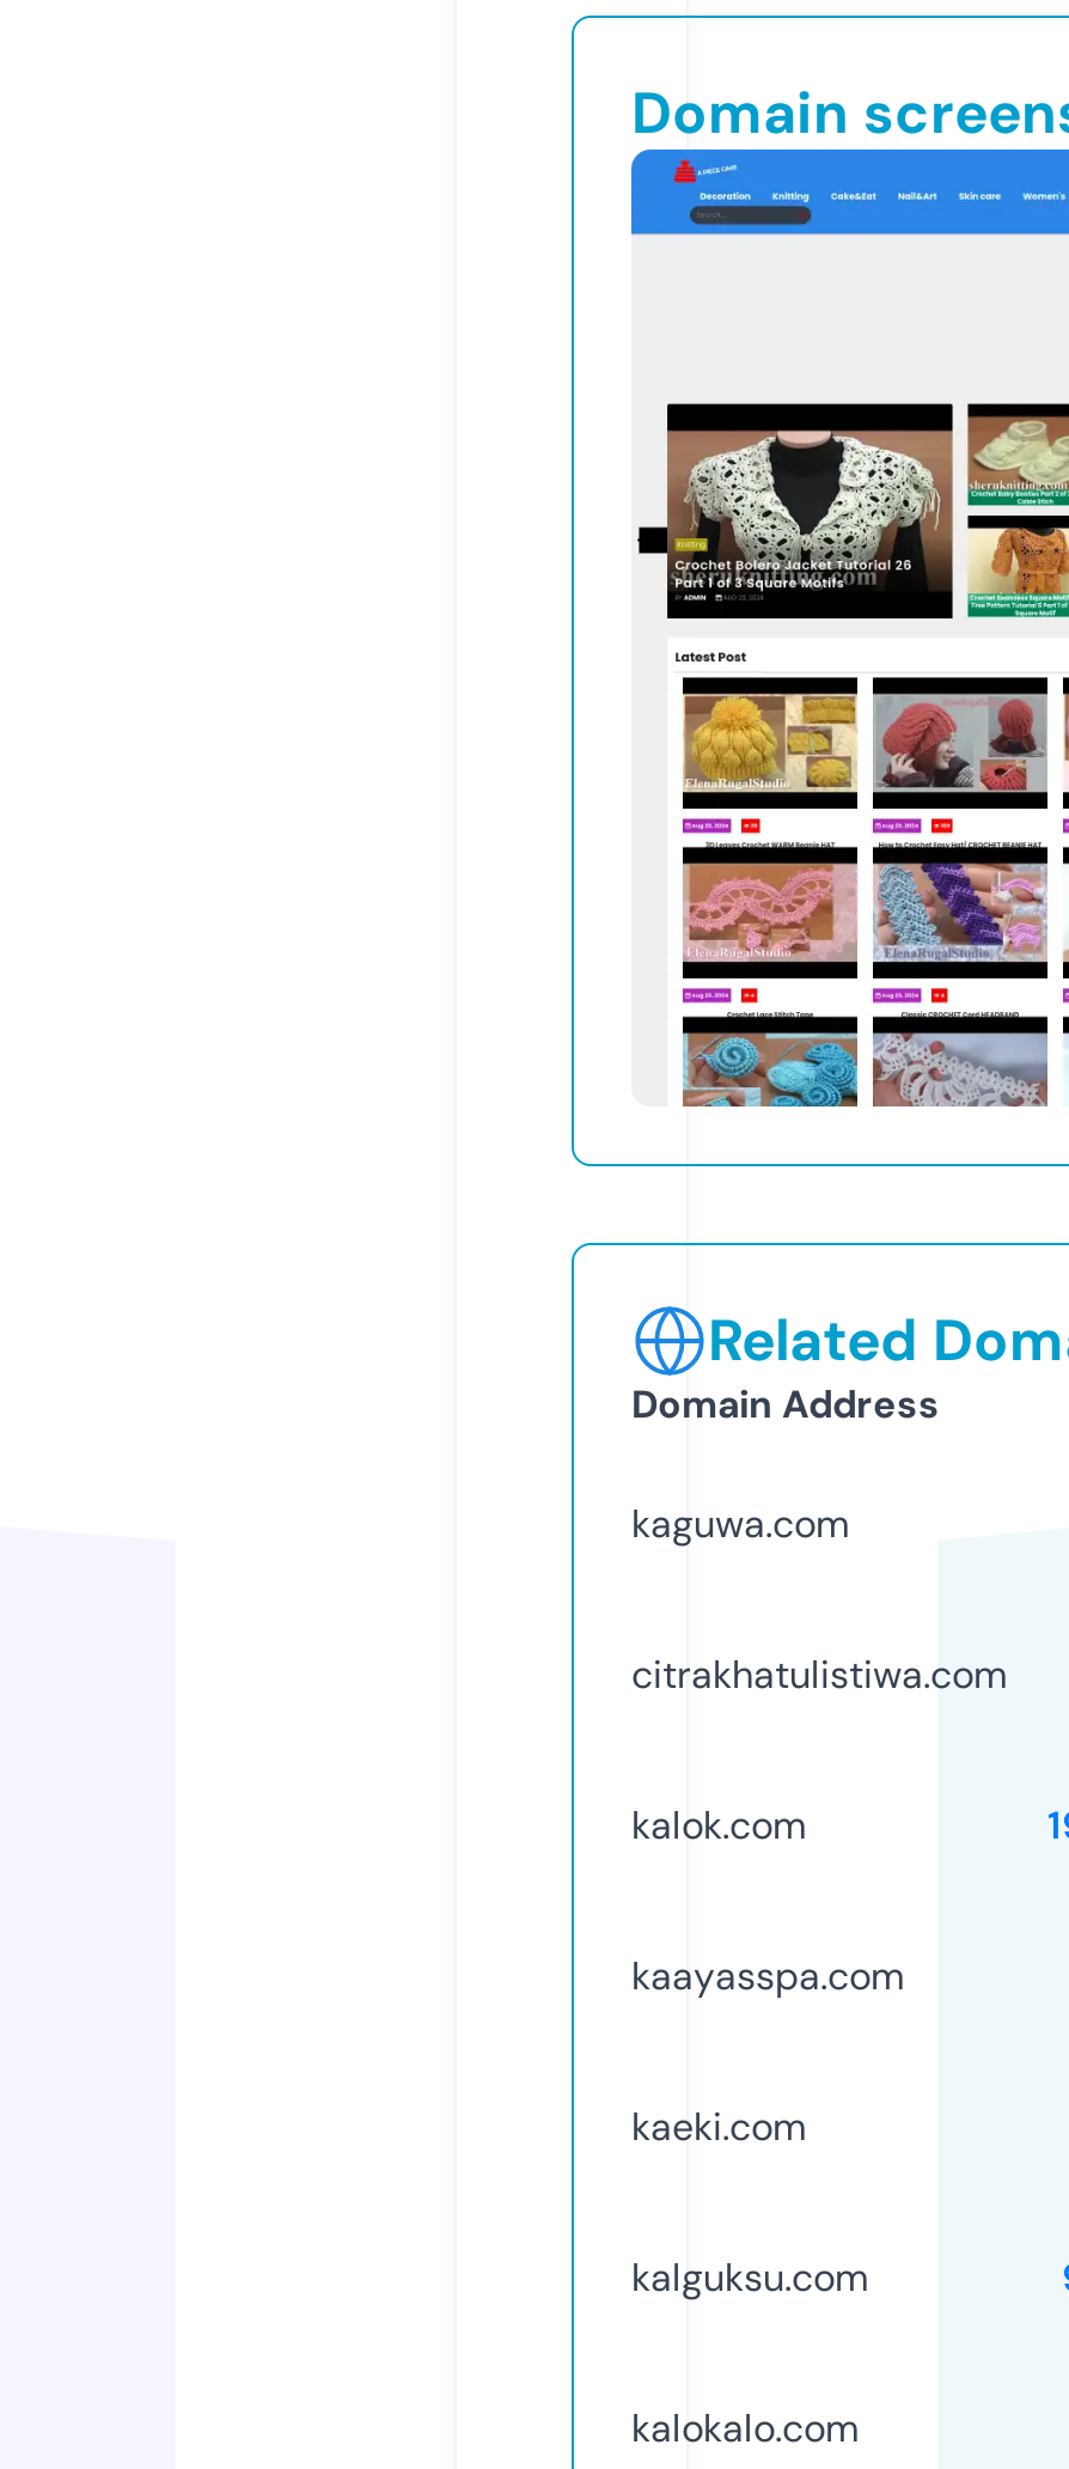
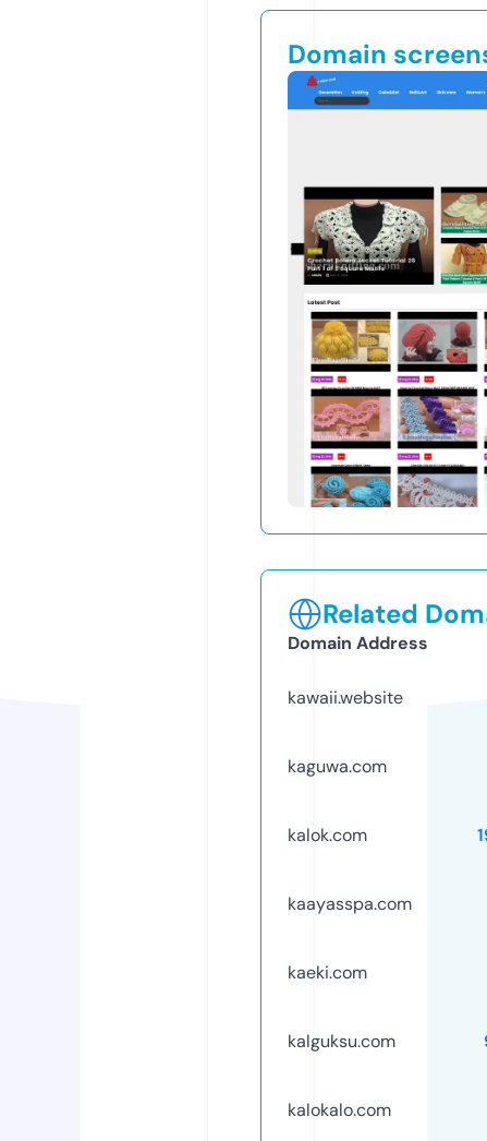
none -> [288,686,403,709] kawaii.website
moved [631,1498,849,1549] -> [288,755,387,778]: kaguwa.com
[631,1649,1007,1699] citrakhatulistiwa.com -> none

